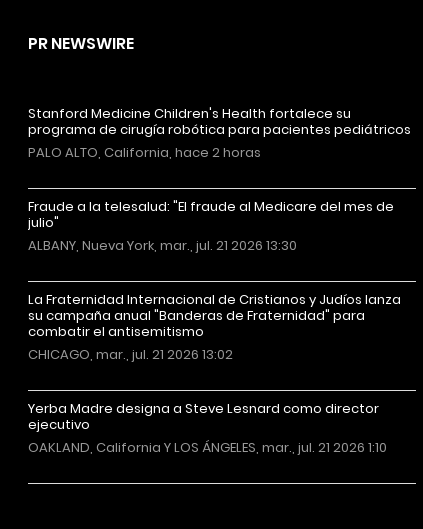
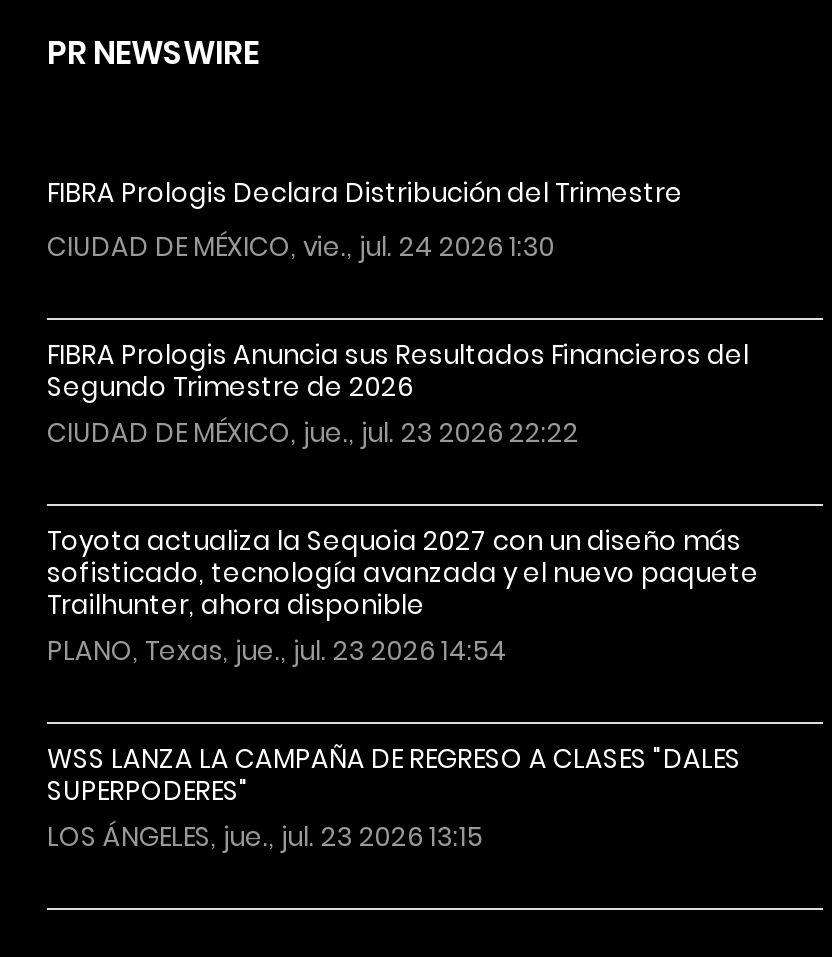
[28,104,411,162] Stanford Medicine Children's Health fortalece su | programa de cirugía robótica para pacientes pediátricos | PALO ALTO, California, hace 2 horas -> [47,174,683,266] FIBRA Prologis Declara Distribución del Trimestre | CIUDAD DE MÉXICO, vie., jul. 24 2026 1:30
[28,197,394,255] Fraude a la telesalud: "El fraude al Medicare del mes de | julio" | ALBANY, Nueva York, mar., jul. 21 2026 13:30 -> [47,336,749,452] FIBRA Prologis Anuncia sus Resultados Financieros del | Segundo Trimestre de 2026 | CIUDAD DE MÉXICO, jue., jul. 23 2026 22:22
[28,290,401,364] La Fraternidad Internacional de Cristianos y Judíos lanza | su campaña anual "Banderas de Fraternidad" para | combatir el antisemitismo | CHICAGO, mar., jul. 21 2026 13:02 -> [47,522,759,670] Toyota actualiza la Sequoia 2027 con un diseño más | sofisticado, tecnología avanzada y el nuevo paquete | Trailhunter, ahora disponible | PLANO, Texas, jue., jul. 23 2026 14:54
[28,399,387,457] Yerba Madre designa a Steve Lesnard como director | ejecutivo | OAKLAND, California Y LOS ÁNGELES, mar., jul. 21 2026 1:10 -> [47,740,741,856] WSS LANZA LA CAMPAÑA DE REGRESO A CLASES "DALES | SUPERPODERES" | LOS ÁNGELES, jue., jul. 23 2026 13:15

